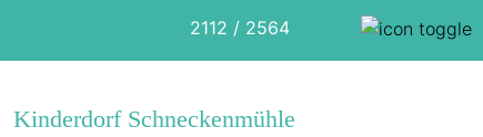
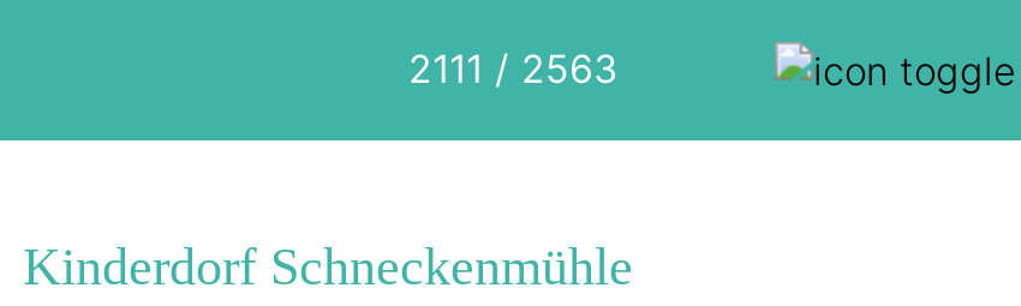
[190,17,290,39] 2112 / 2564 -> [408,44,617,92] 2111 / 2563

